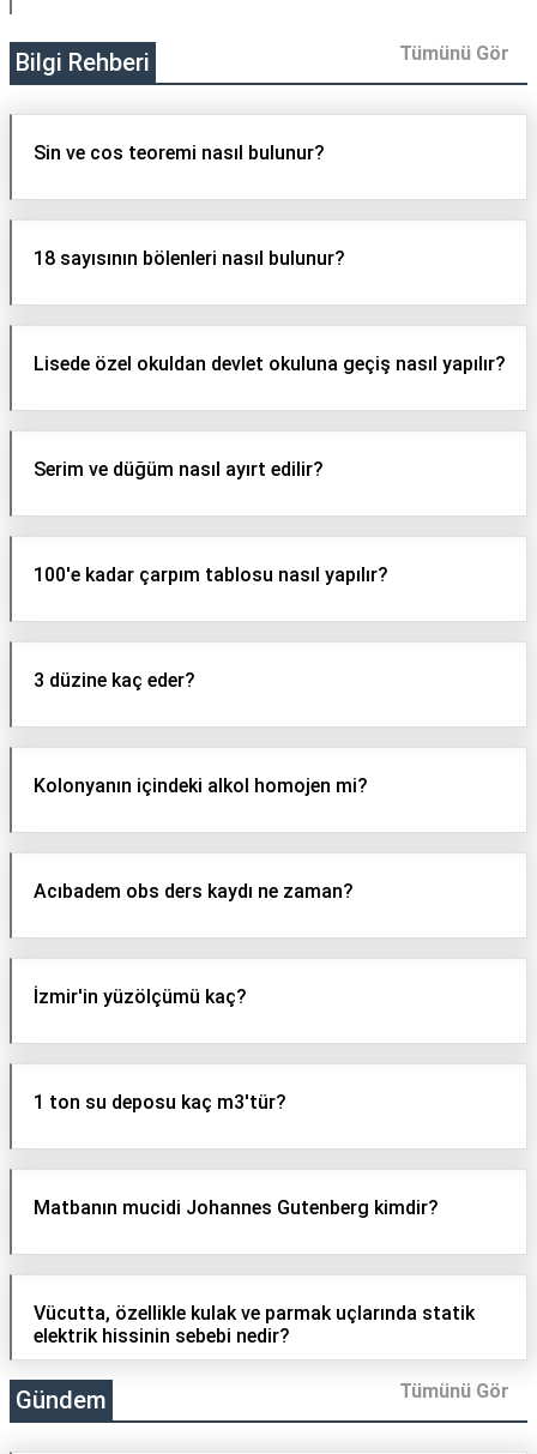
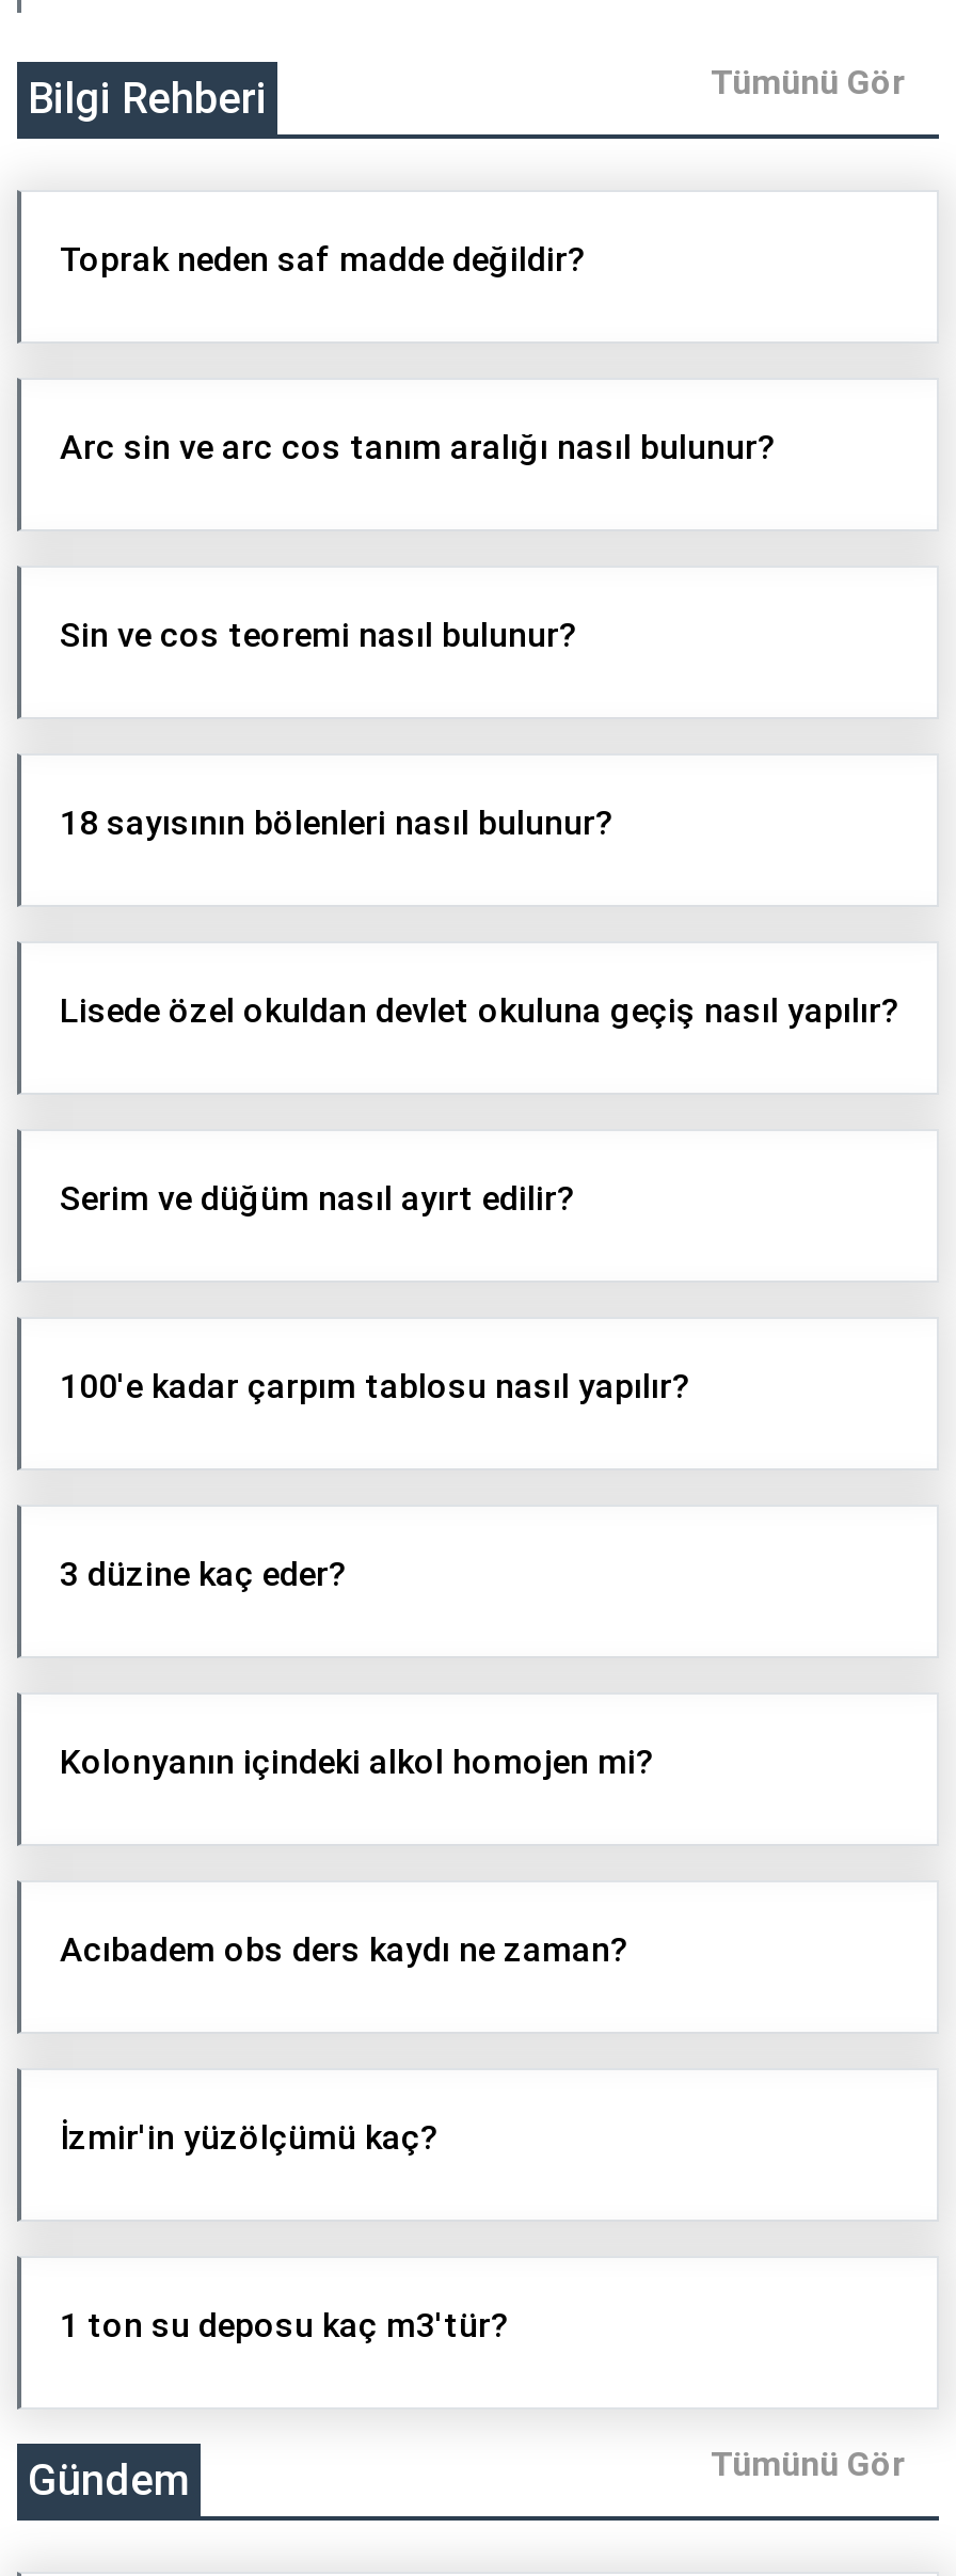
none -> [60,240,587,281] Toprak neden saf madde değildir?
none -> [60,428,777,468] Arc sin ve arc cos tanım aralığı nasıl bulunur?
moved [34,142,506,1114] -> [60,616,901,2347]: Sin ve cos teoremi nasıl bulunur? | 18 sayısının bölenleri nasıl bulunur? | Lisede özel okuldan devlet okuluna geçiş nasıl yapılır? | ... | İzmir'in yüzölçümü kaç? | 1 ton su deposu kaç m3'tür?
[34,1197,439,1220] Matbanın mucidi Johannes Gutenberg kimdir? -> none
[34,1302,475,1348] Vücutta, özellikle kulak ve parmak uçlarında statik | elektrik hissinin sebebi nedir? -> none

